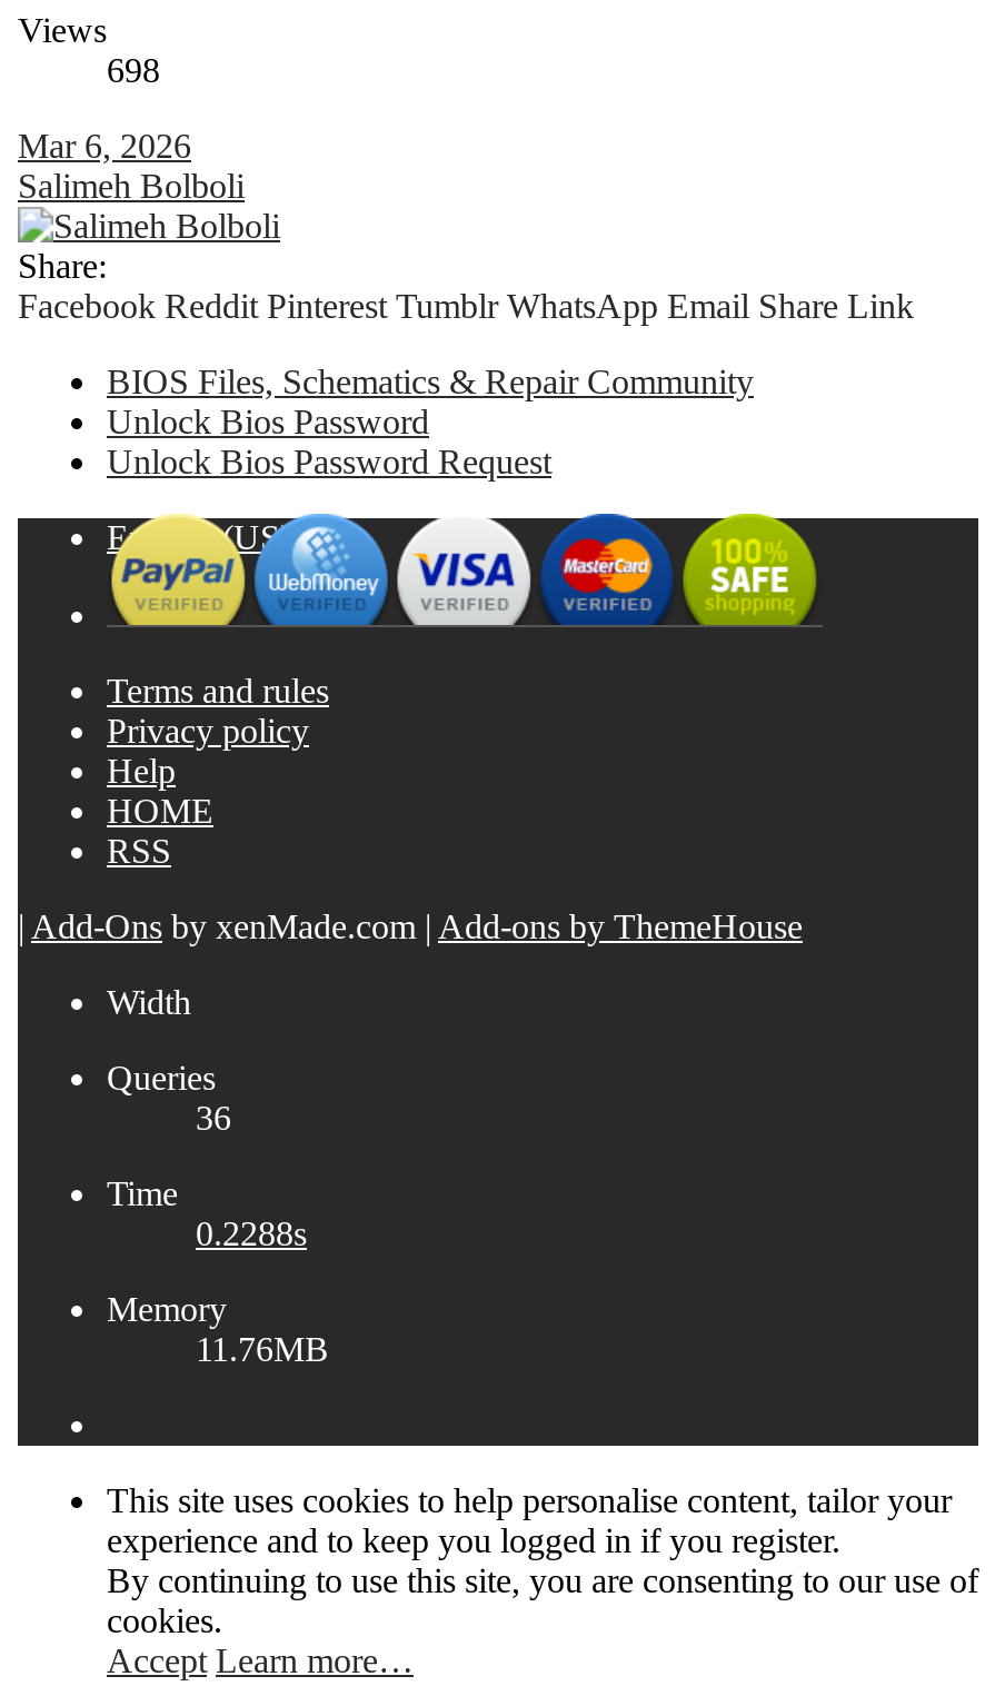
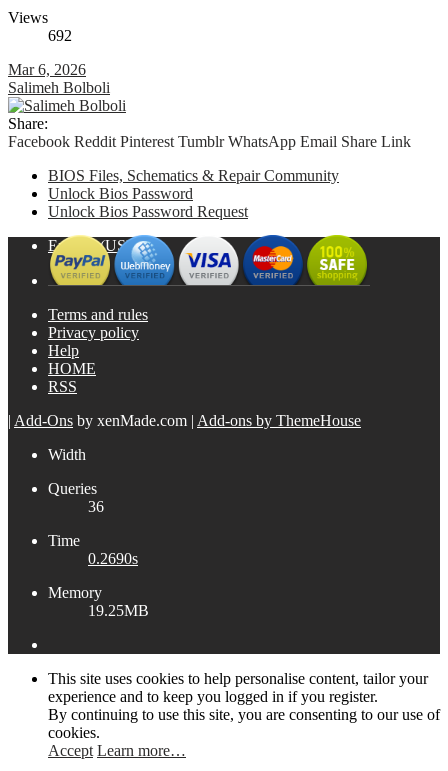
[107,52,160,90] 698 -> [48,27,72,44] 692
[196,1215,307,1253] 0.2288s -> [88,550,138,567] 0.2690s
[196,1331,329,1369] 11.76MB -> [88,602,149,619] 19.25MB

